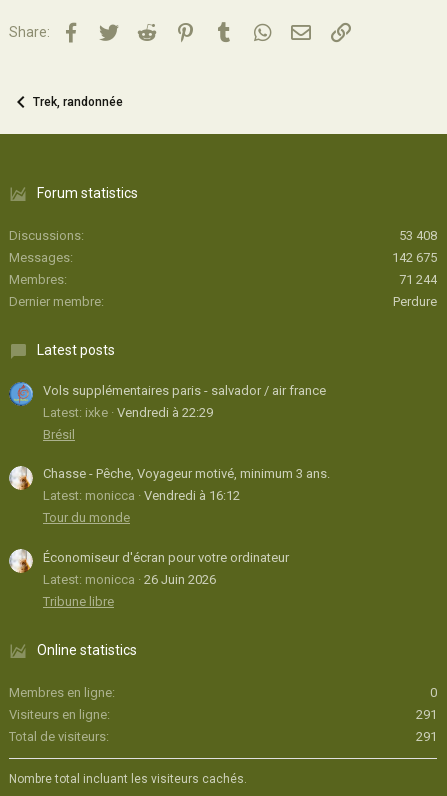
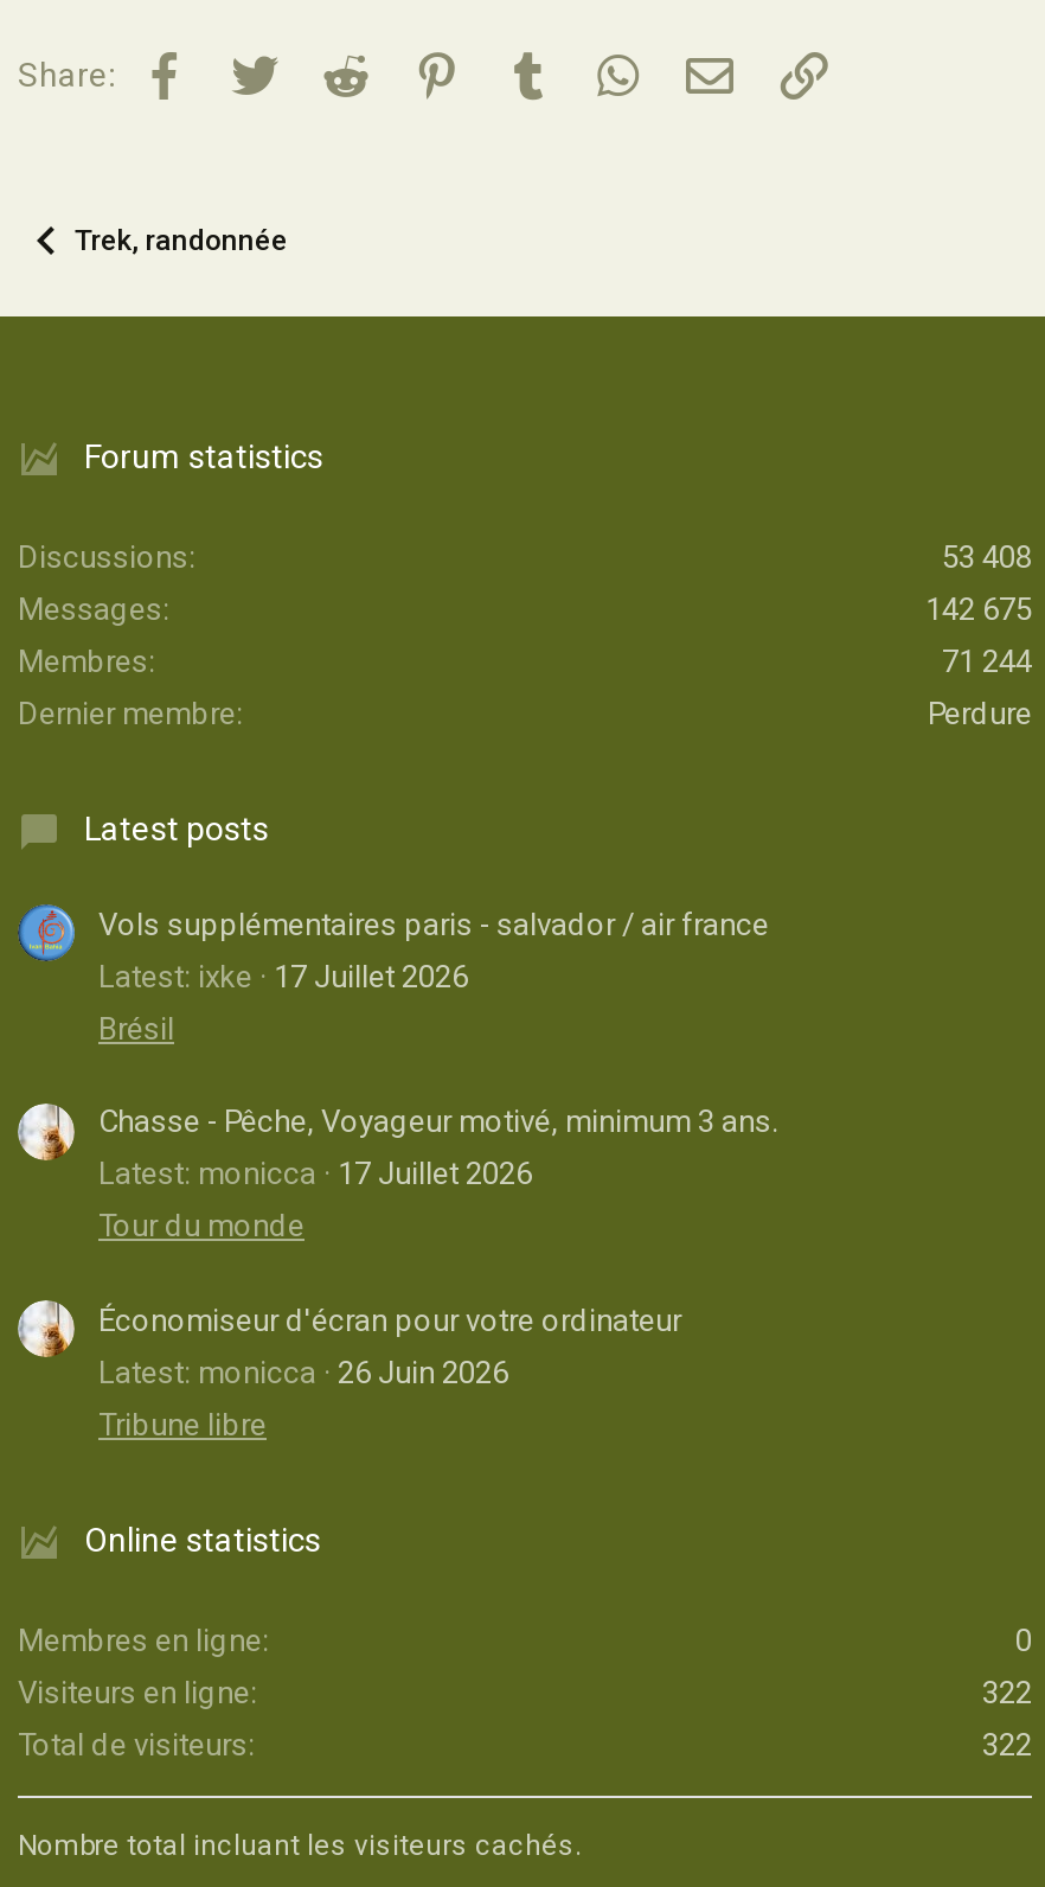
[43,405,213,420] Latest: ixke Vendredi à 22:29 -> [98,958,468,994] Latest: ixke 17 Juillet 2026
[43,488,240,503] Latest: monicca Vendredi à 16:12 -> [98,1156,532,1192] Latest: monicca 17 Juillet 2026
[416,707,437,722] 291 -> [982,1675,1032,1710] 322
[416,729,437,744] 291 -> [982,1727,1032,1763] 322

